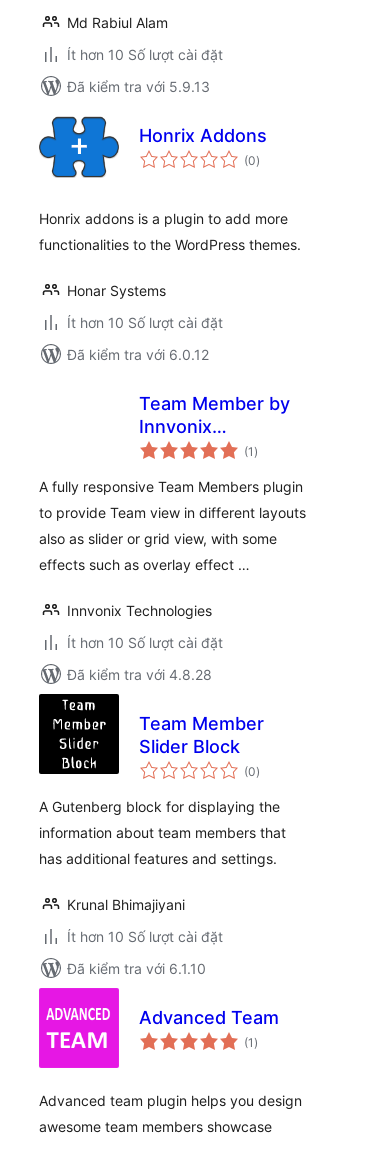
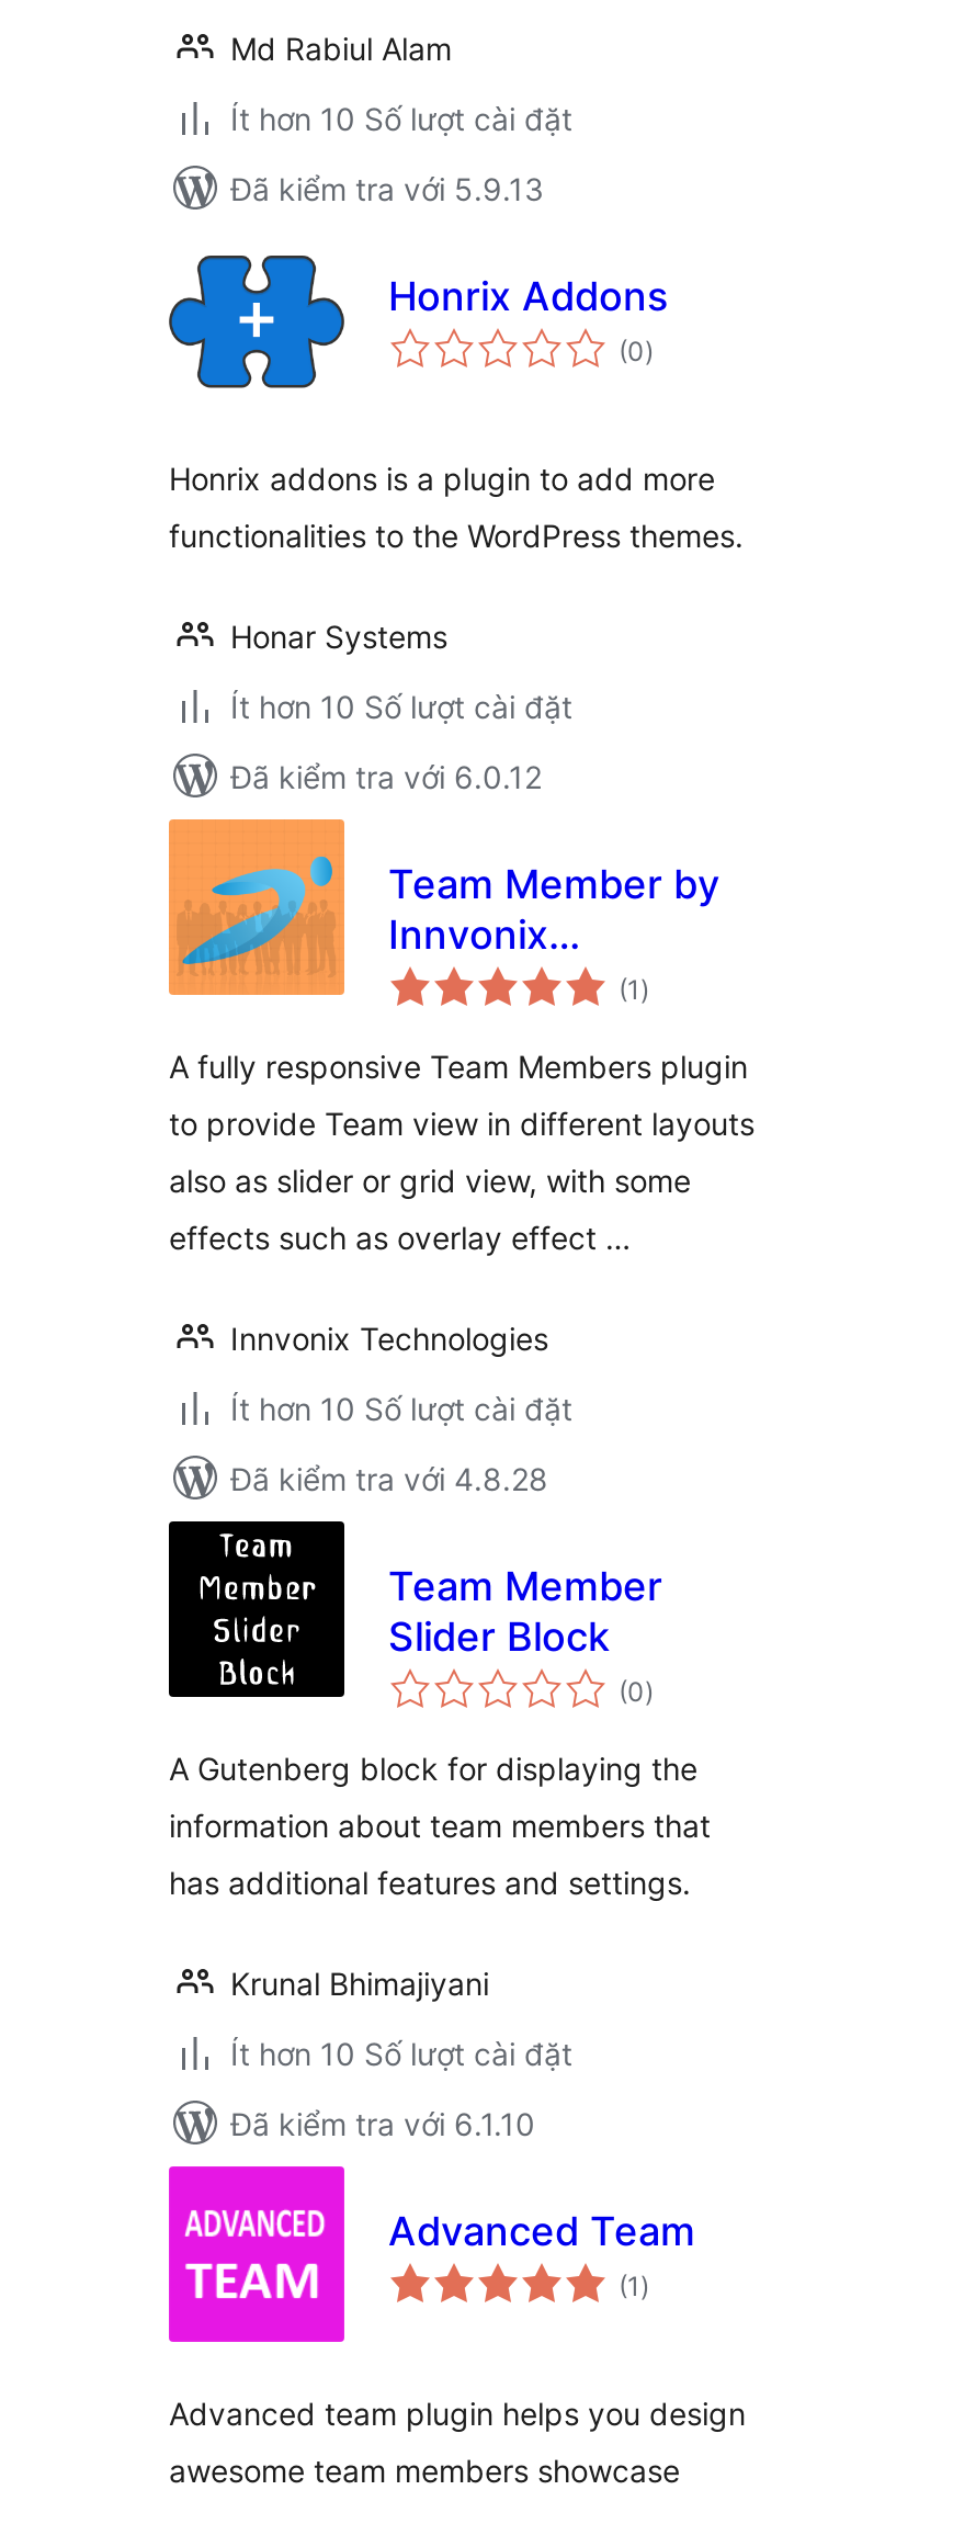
none -> [167,817,347,997] [image]

